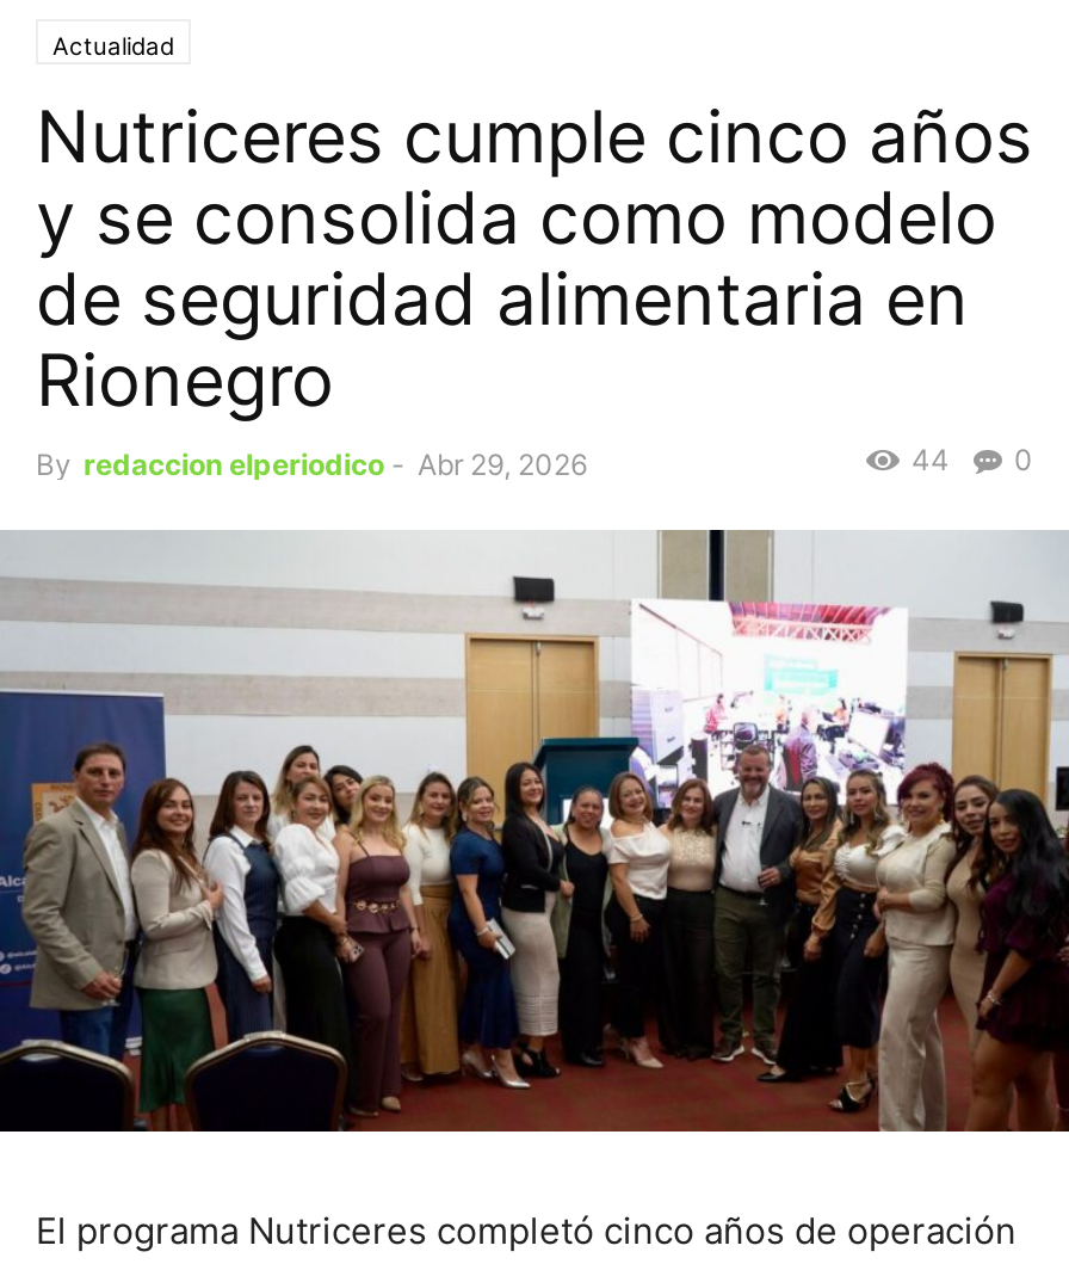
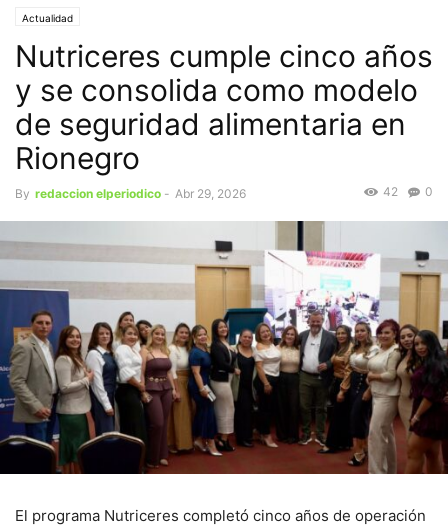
[912,442,1033,477] 44 0 -> [383,184,433,199] 42 0

